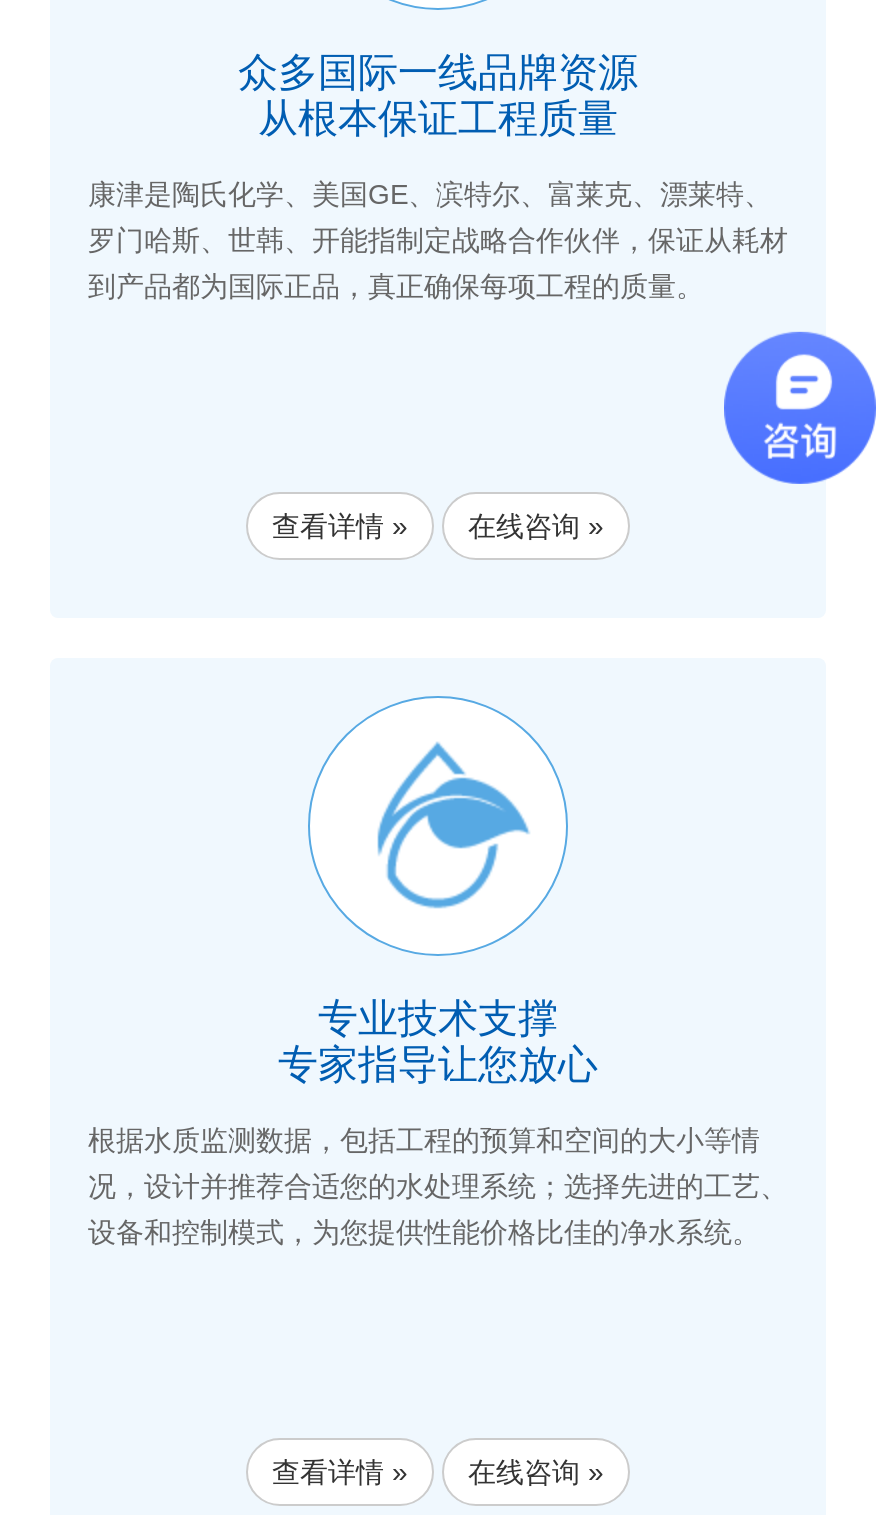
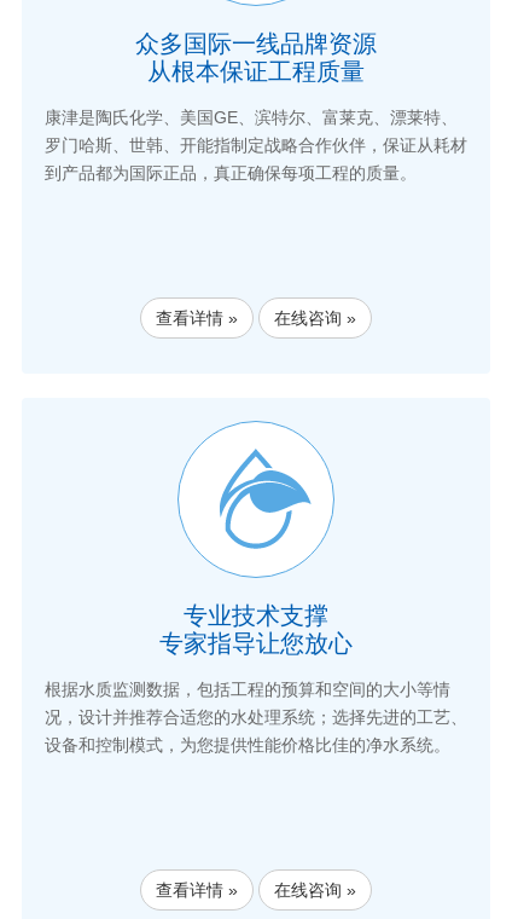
[722,330,878,486] [image] -> none

